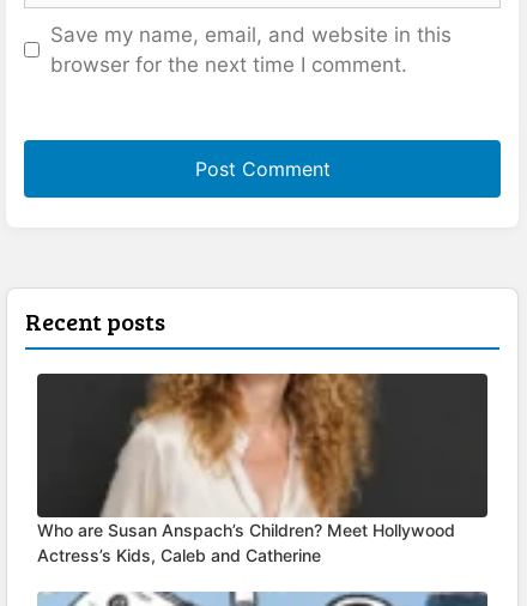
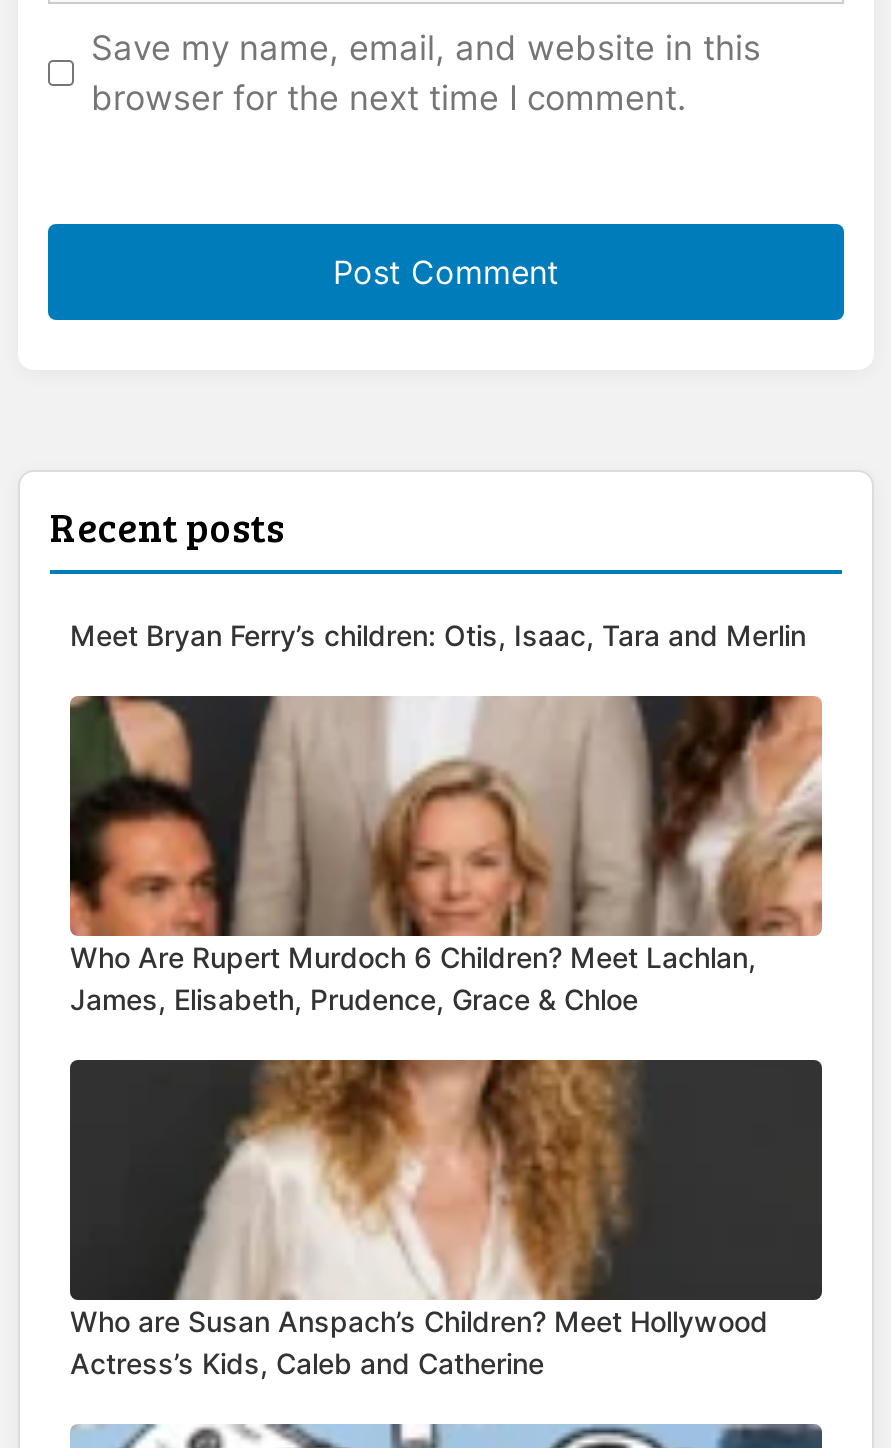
none -> [68,670,824,1016] [image] | Who Are Rupert Murdoch 6 Children? Meet Lachlan, | James, Elisabeth, Prudence, Grace & Chloe
none -> [70,618,806,652] Meet Bryan Ferry’s children: Otis, Isaac, Tara and Merlin

